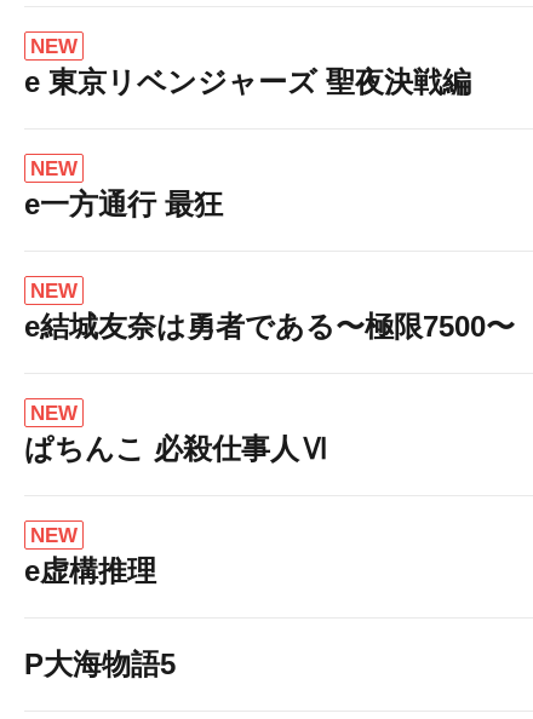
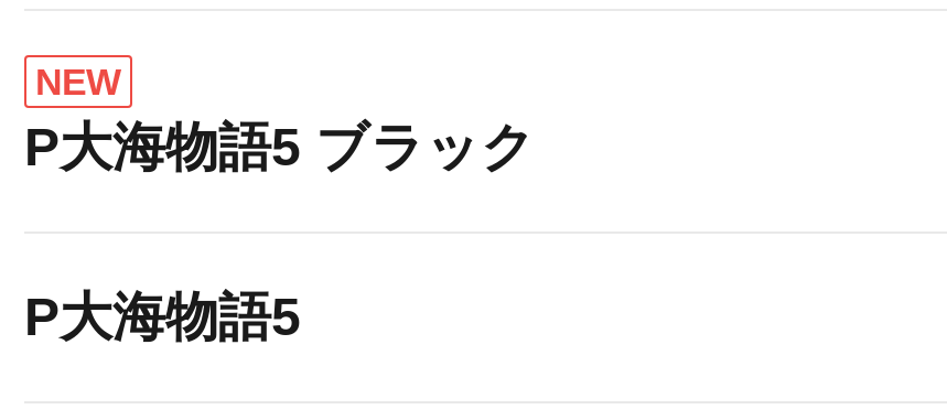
[24,65,515,587] e 東京リベンジャーズ 聖夜決戦編 | NEW | e一方通行 最狂 | NEW | e結城友奈は勇者である〜極限7500〜 | NEW | ぱちんこ 必殺仕事人Ⅵ | NEW | e虚構推理 -> [24,117,536,176] P大海物語5 ブラック

